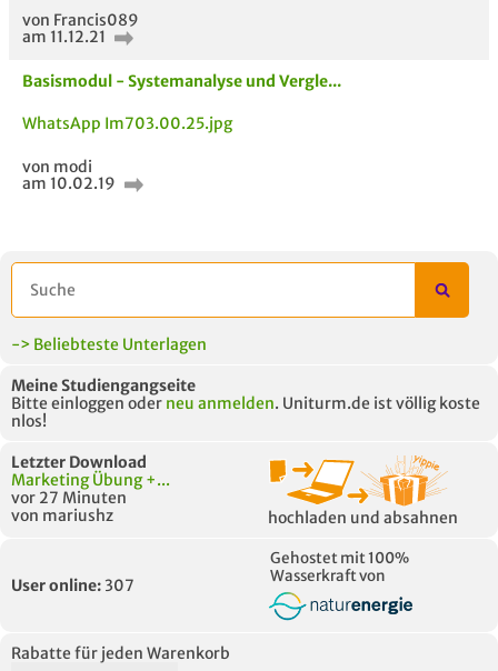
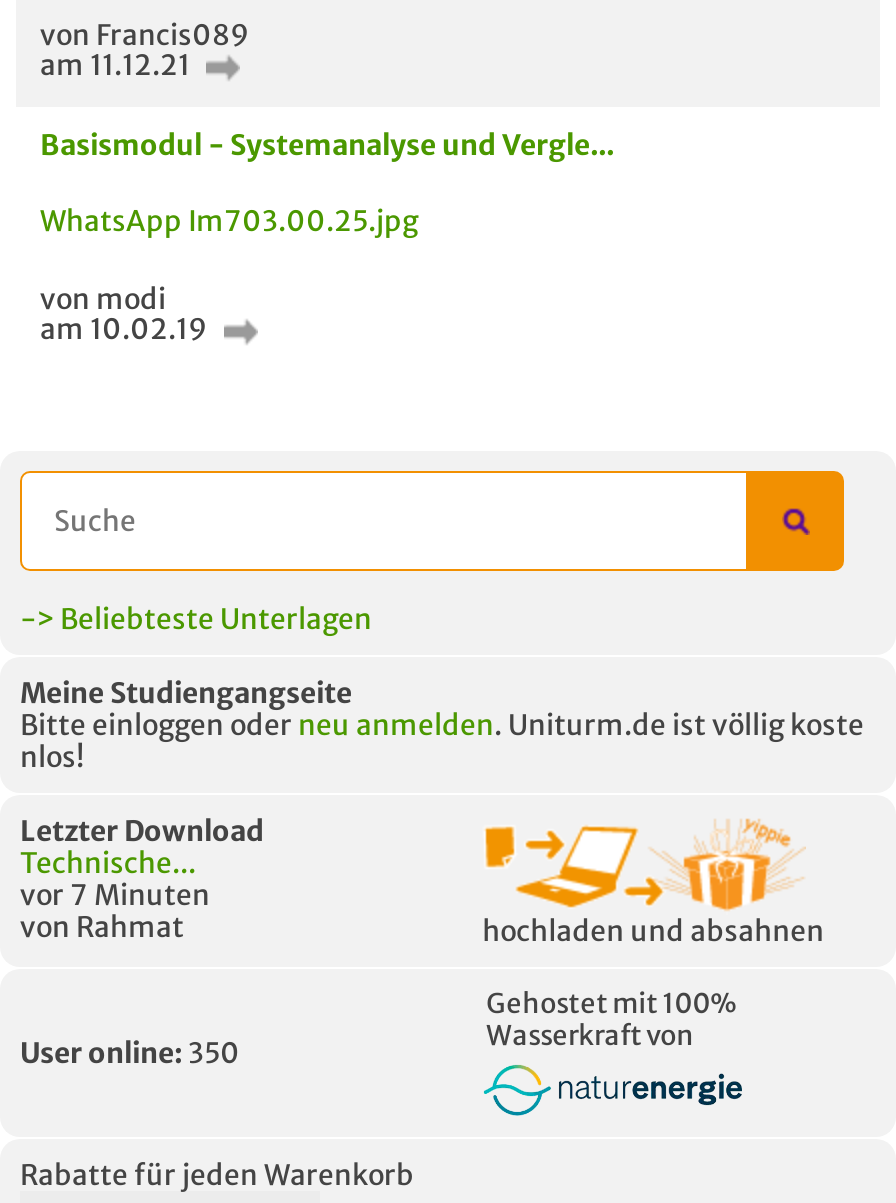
[11,470,170,525] Marketing Übung +... | vor 27 Minuten | von mariushz -> [20,845,210,945] Technische... | vor 7 Minuten | von Rahmat
[11,575,135,595] User online: 307 -> [20,1035,240,1071] User online: 350

